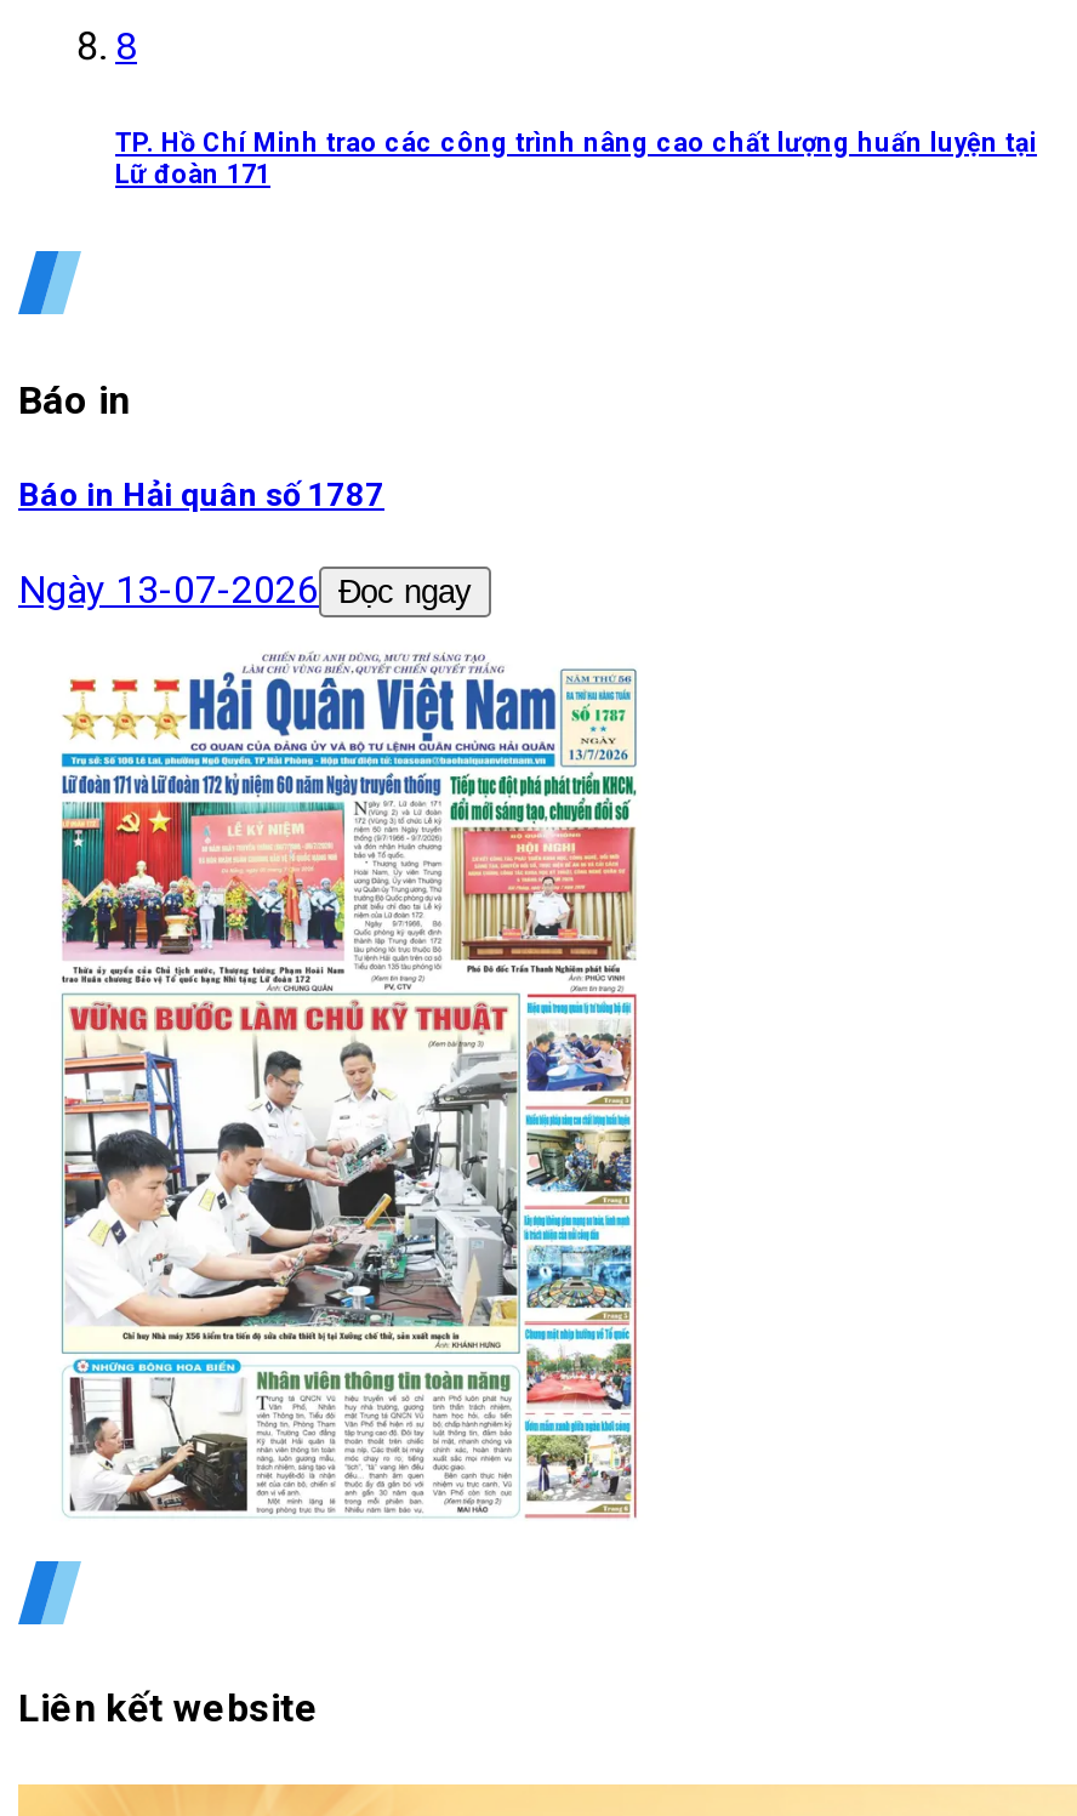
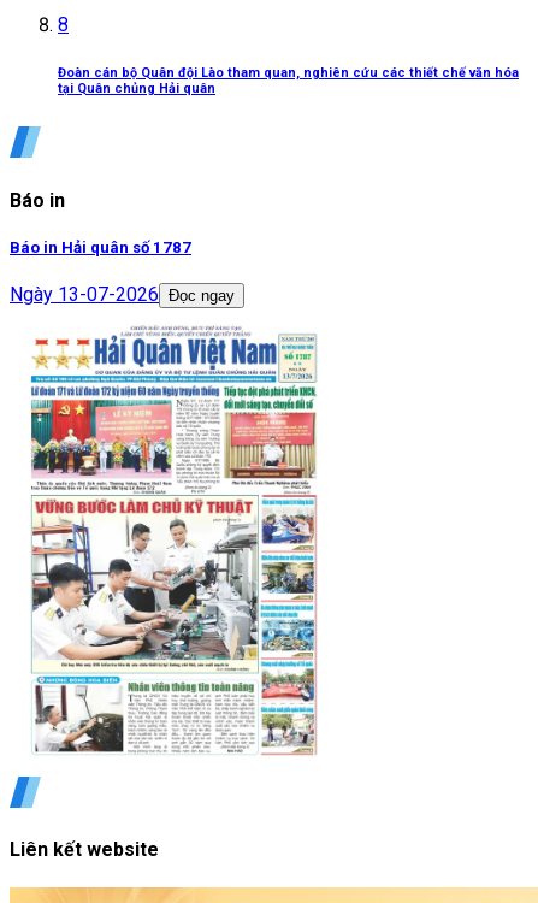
[115,129,1037,192] TP. Hồ Chí Minh trao các công trình nâng cao chất lượng huấn luyện tại | Lữ đoàn 171 -> [58,66,519,97] Đoàn cán bộ Quân đội Lào tham quan, nghiên cứu các thiết chế văn hóa | tại Quân chủng Hải quân

